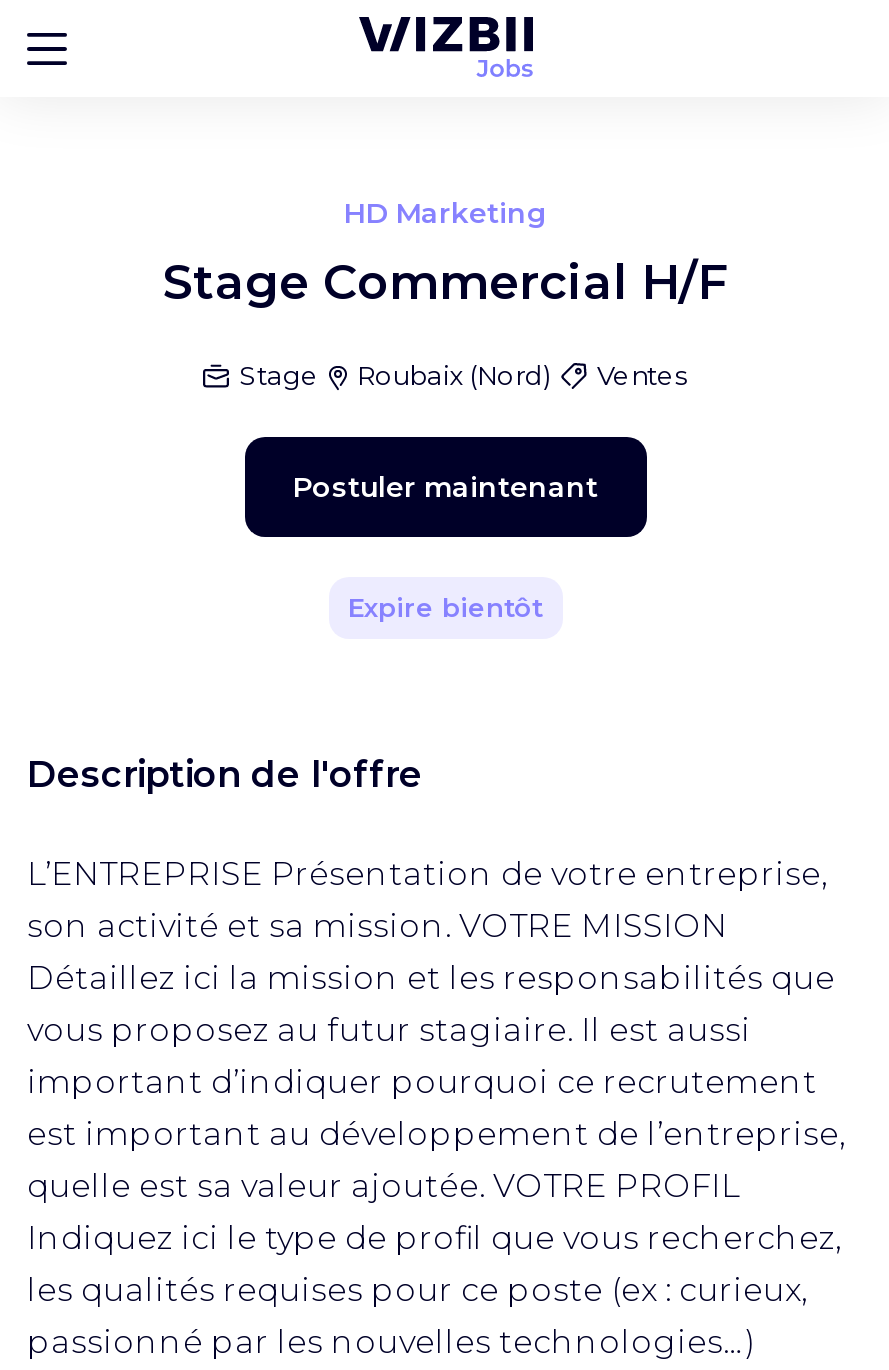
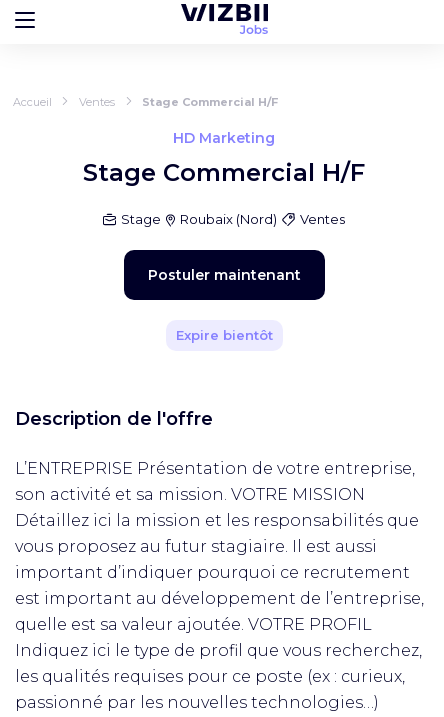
none -> [13,95,278,109] Accueil | Ventes | Stage Commercial H/F

